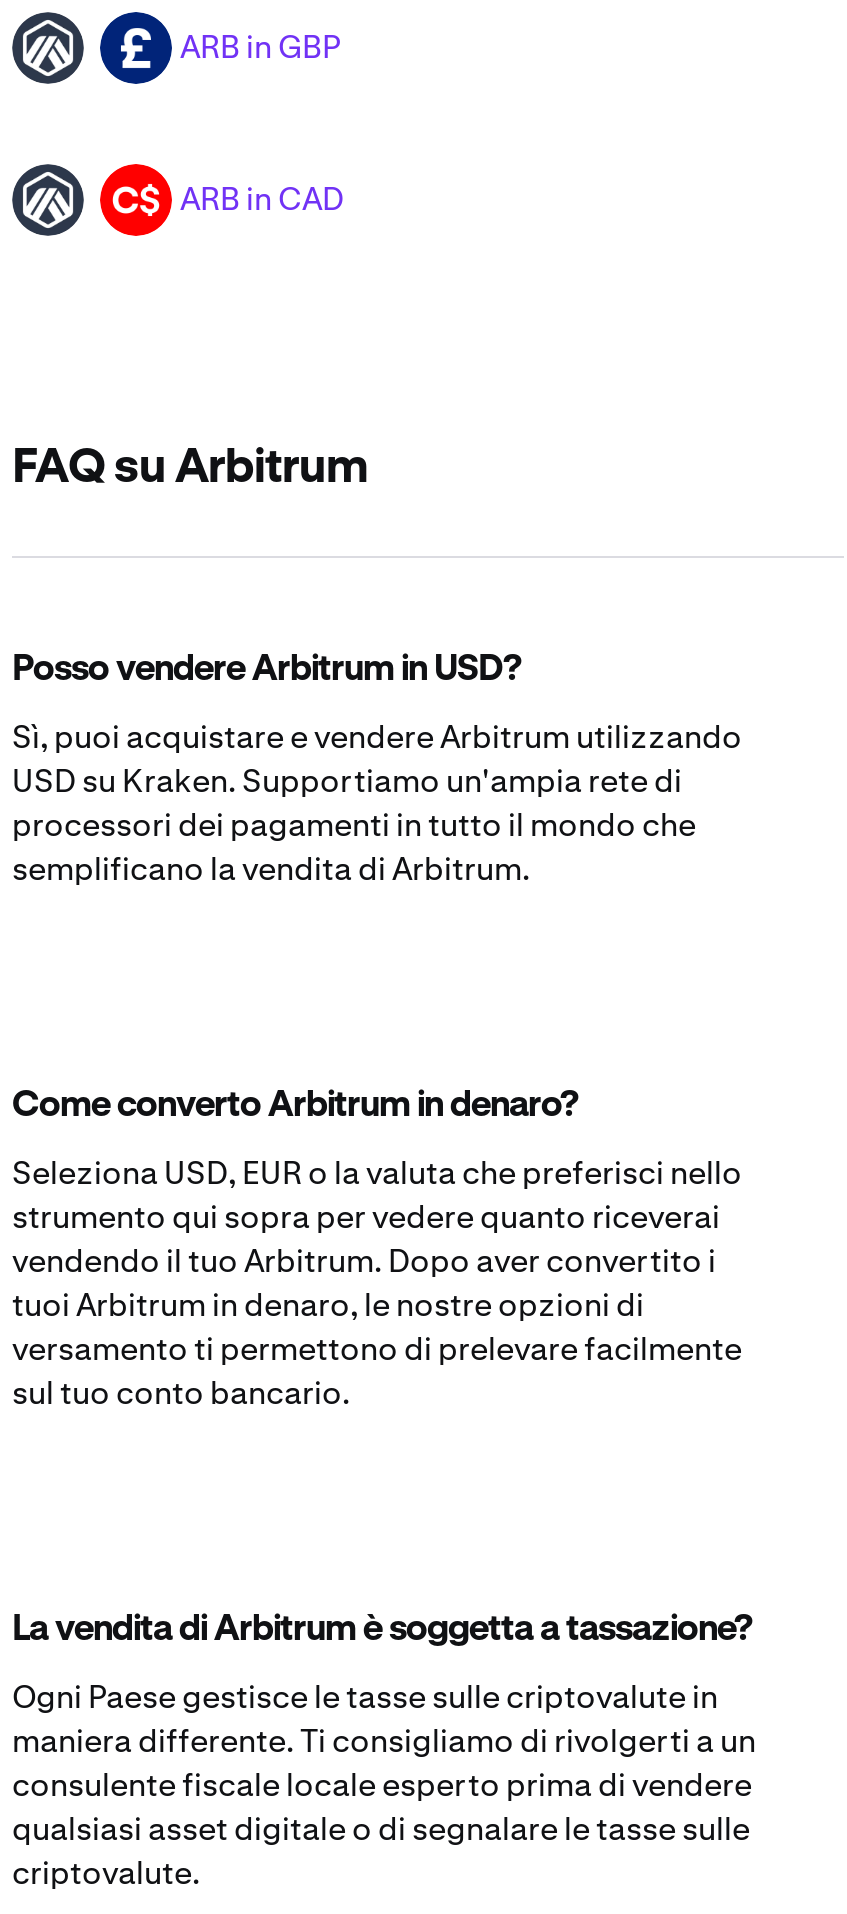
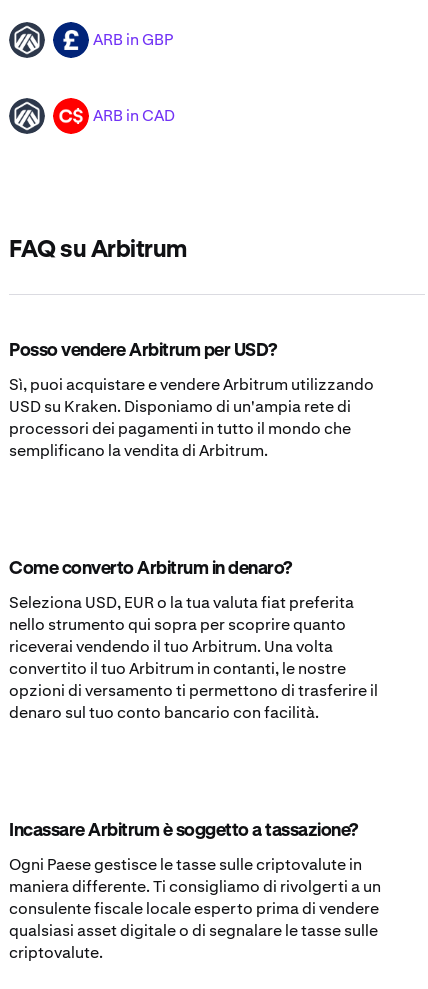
[12,653,520,689] Posso vendere Arbitrum in USD? -> [9,342,276,360] Posso vendere Arbitrum per USD?
[12,761,682,803] USD su Kraken. Supportiamo un'ampia rete di -> [9,396,351,417] USD su Kraken. Disponiamo di un'ampia rete di
[12,1153,742,1415] Seleziona USD, EUR o la valuta che preferisci nello | strumento qui sopra per vedere quanto riceverai | vendendo il tuo Arbitrum. Dopo aver convertito i | tuoi Arbitrum in denaro, le nostre opzioni di | versamento ti permettono di prelevare facilmente | sul tuo conto bancario. -> [9,592,378,723] Seleziona USD, EUR o la tua valuta fiat preferita | nello strumento qui sopra per scoprire quanto | riceverai vendendo il tuo Arbitrum. Una volta | convertito il tuo Arbitrum in contanti, le nostre | opzioni di versamento ti permettono di trasferire il | denaro sul tuo conto bancario con facilità.
[12,1613,751,1649] La vendita di Arbitrum è soggetta a tassazione? -> [9,822,357,840] Incassare Arbitrum è soggetto a tassazione?

